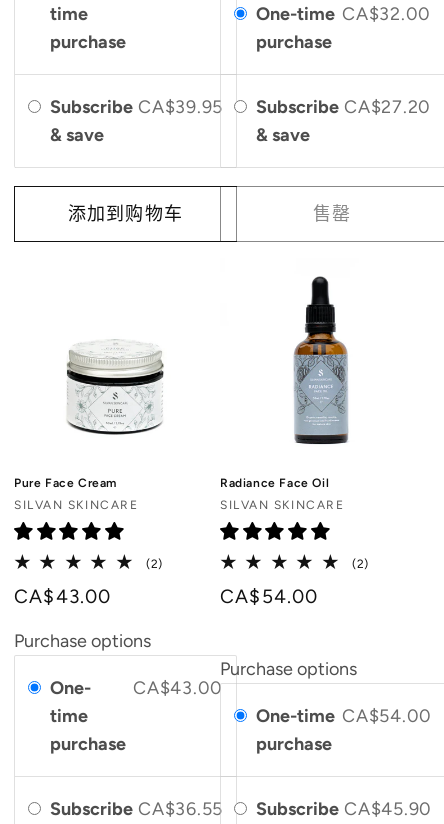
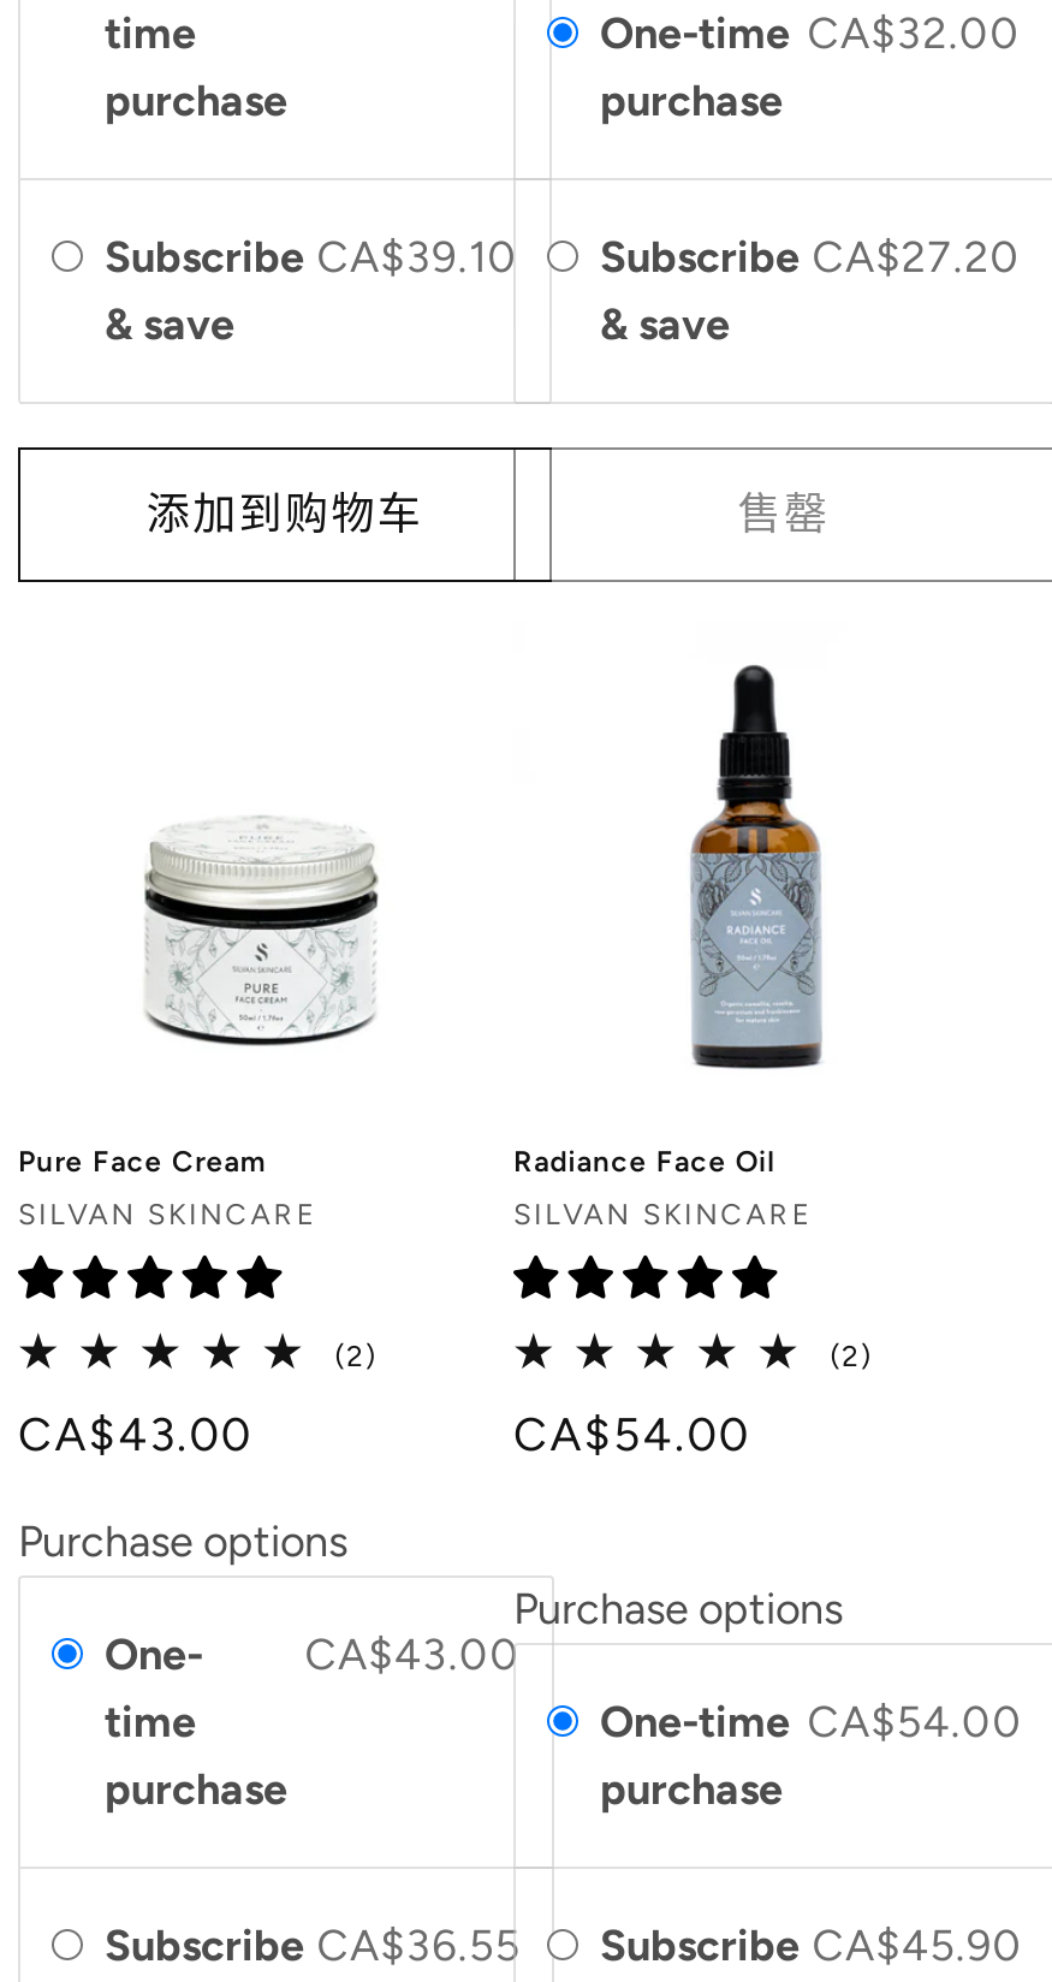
[50,96,431,118] Subscribe CA$39.95 Subscribe CA$27.20 -> [105,232,1021,285] Subscribe CA$39.10 Subscribe CA$27.20

